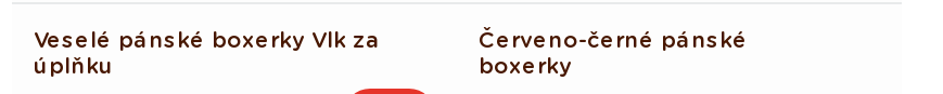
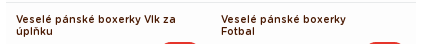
[479,26,748,78] Červeno-černé pánské | boxerky -> [221,13,346,37] Veselé pánské boxerky | Fotbal

